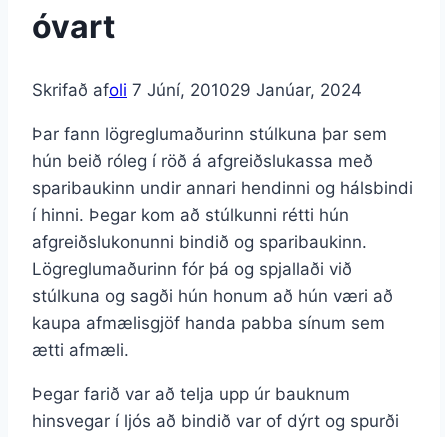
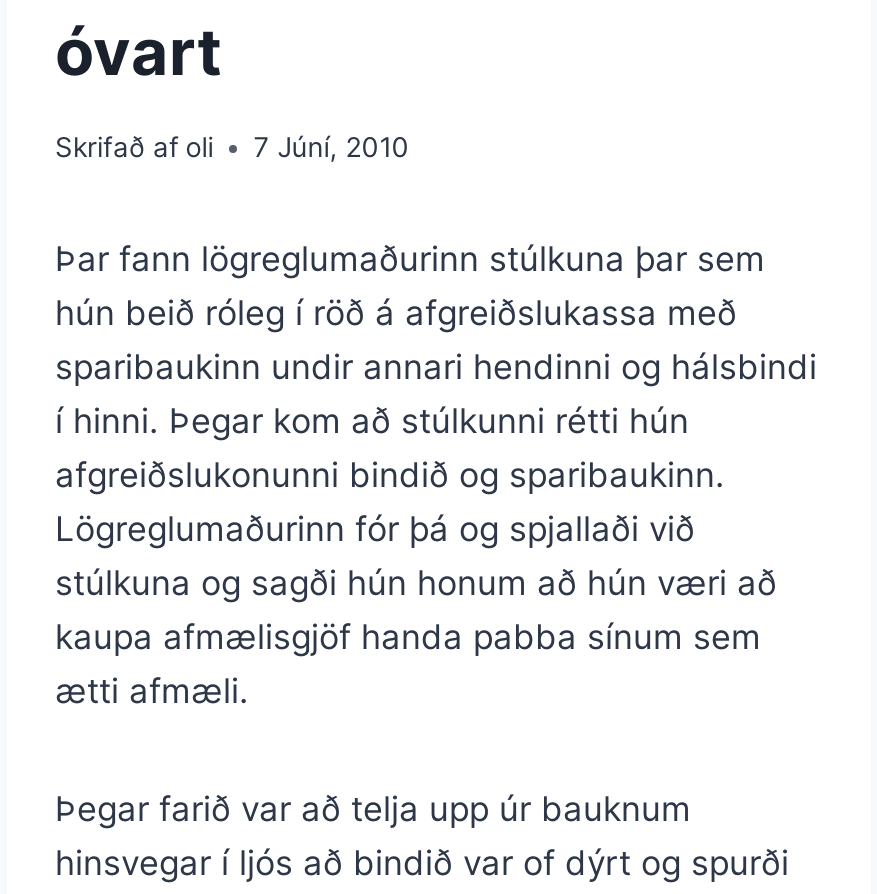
[32,80,362,100] Skrifað afoli 7 Júní, 201029 Janúar, 2024 -> [55,132,409,164] Skrifað af oli | 7 Júní, 2010

